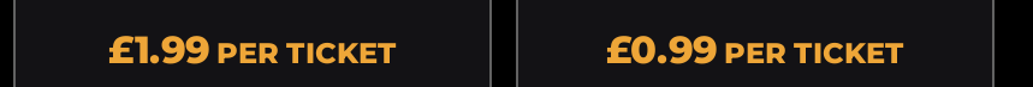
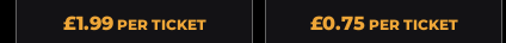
[606,27,904,72] £0.99 PER TICKET -> [310,12,458,34] £0.75 PER TICKET

